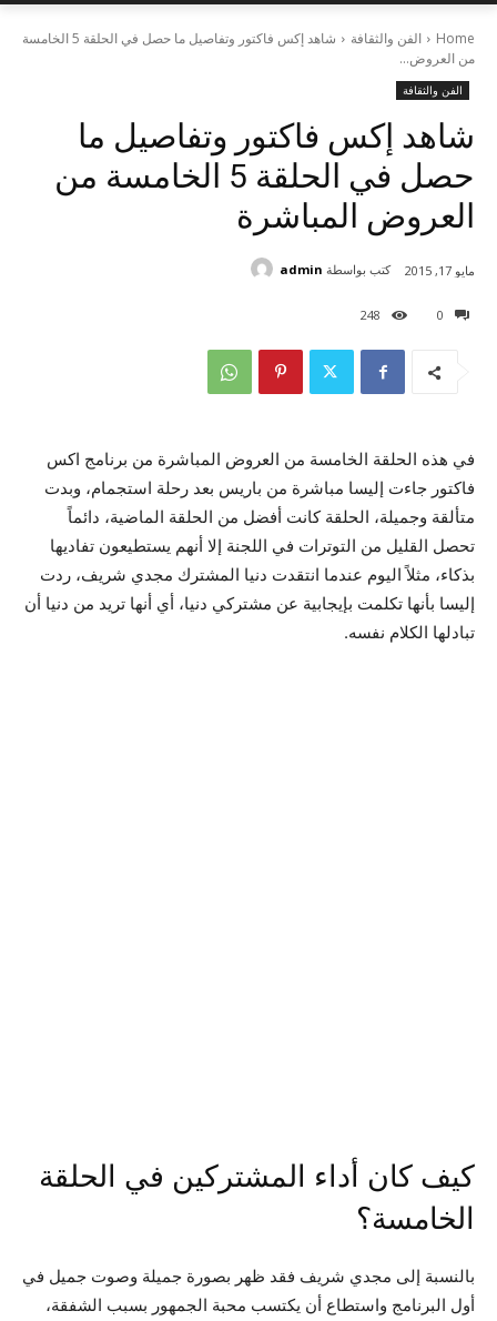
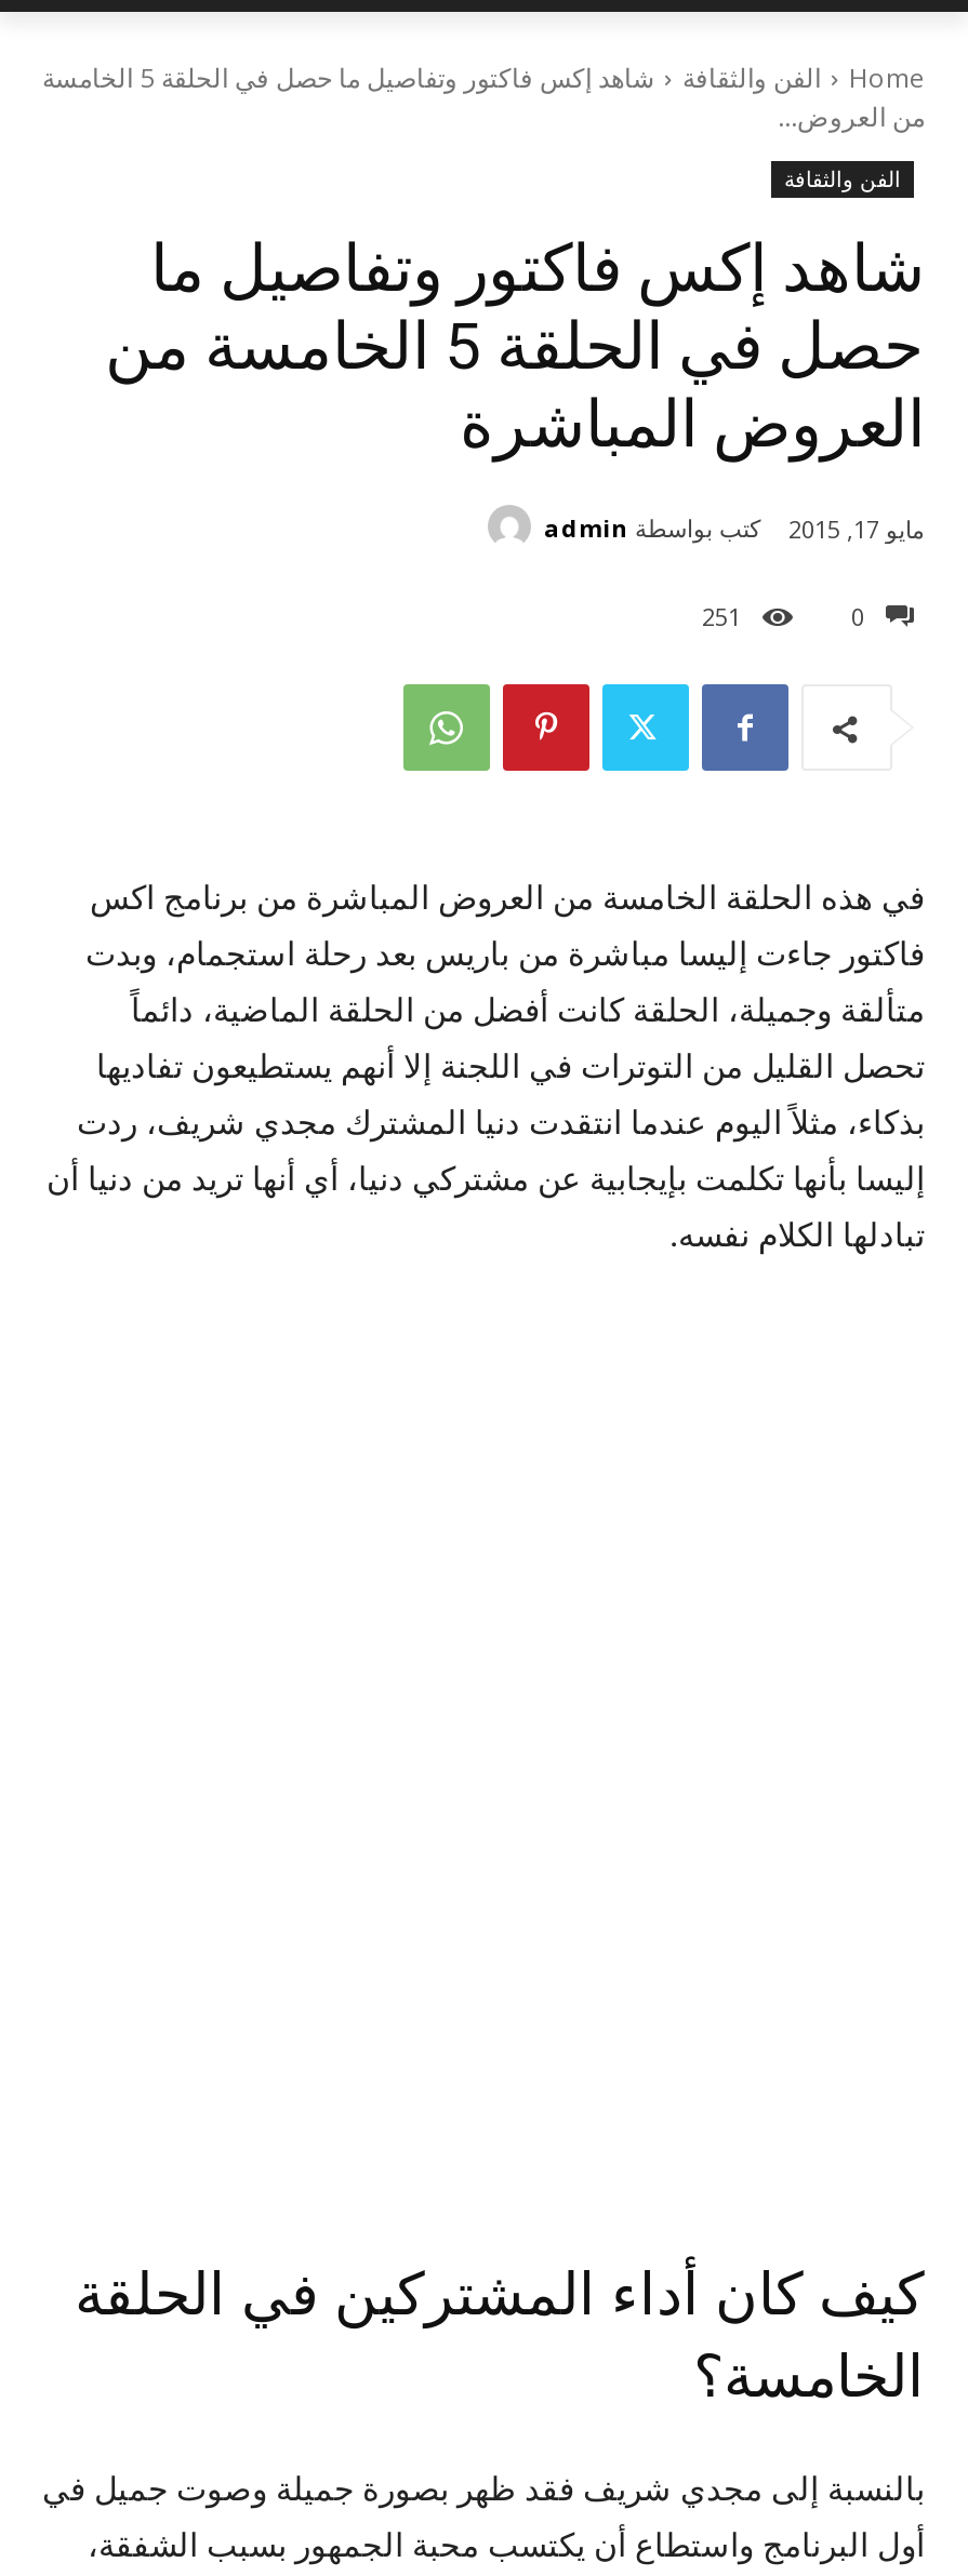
[361,306,381,323] 248 -> [702,600,741,633] 251

